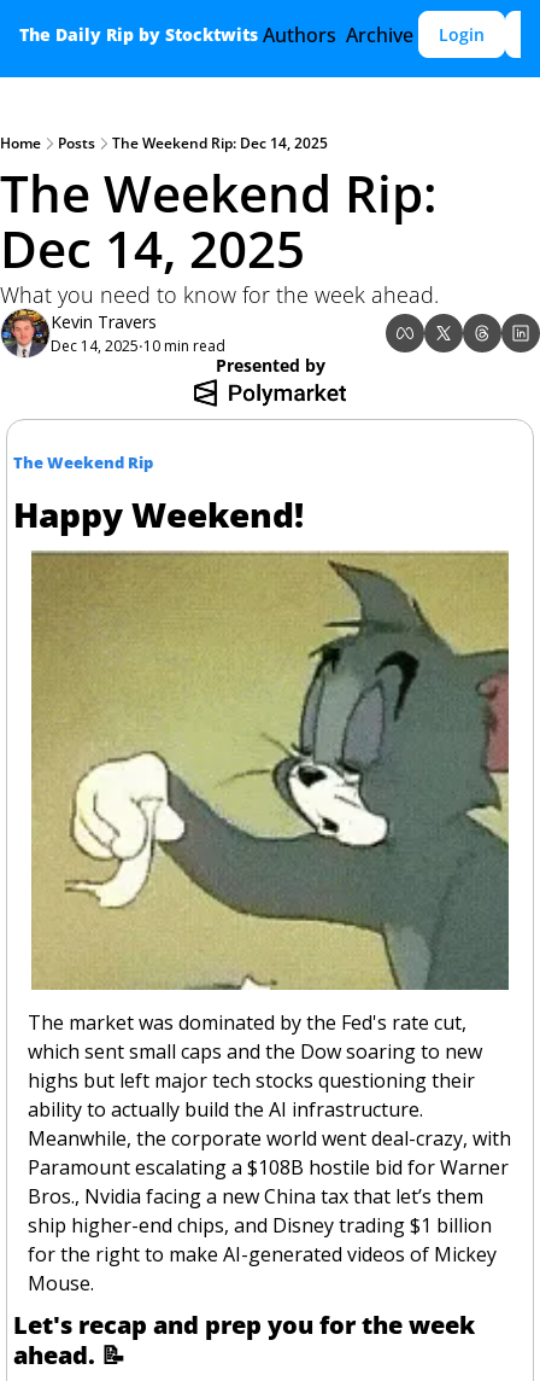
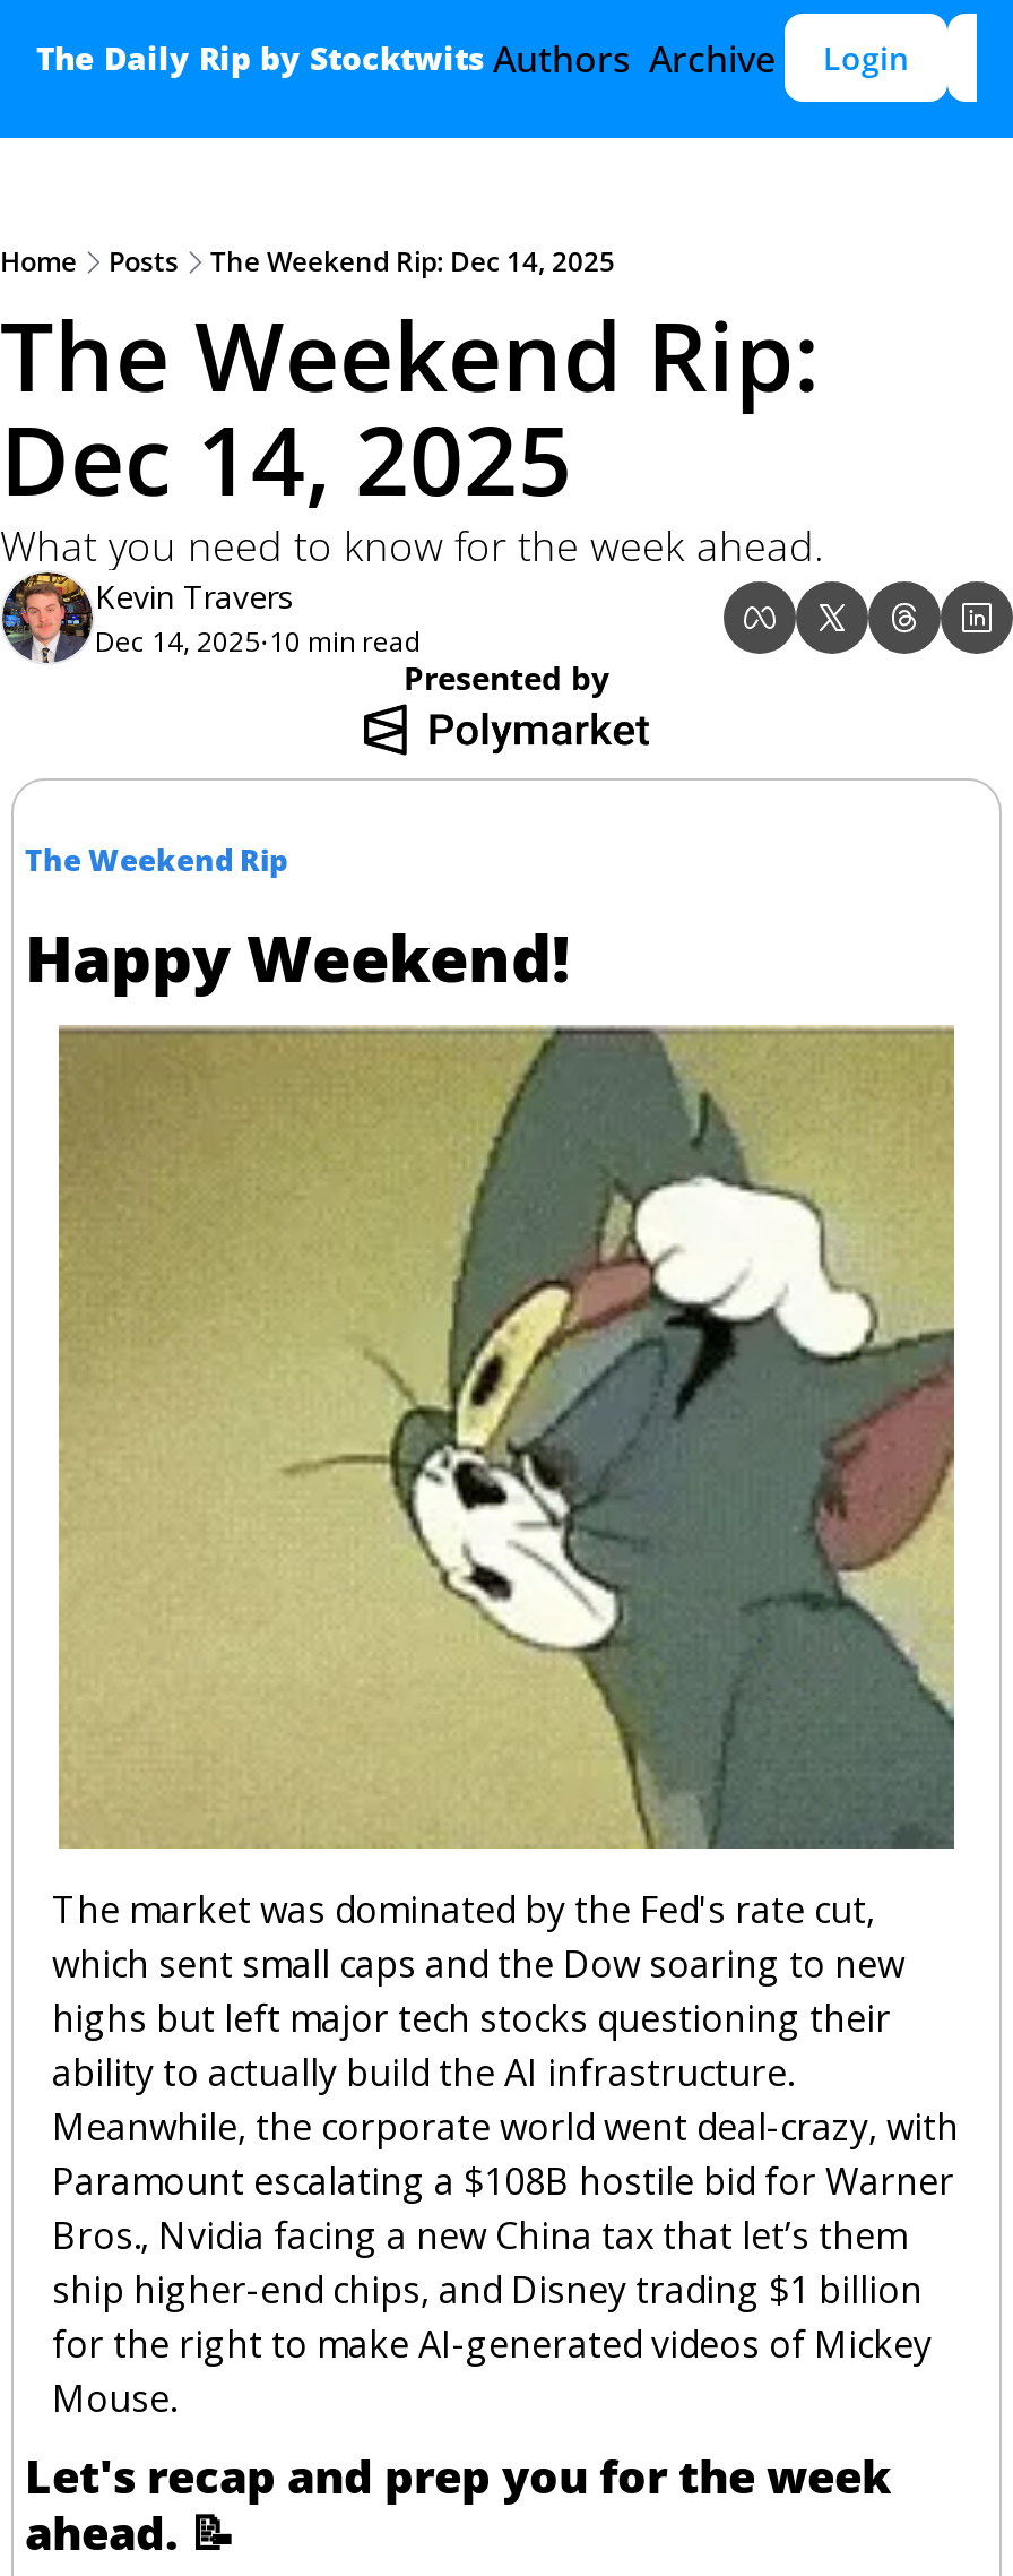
[65,550,510,990] [image] -> [124,1027,954,1851] [image]

